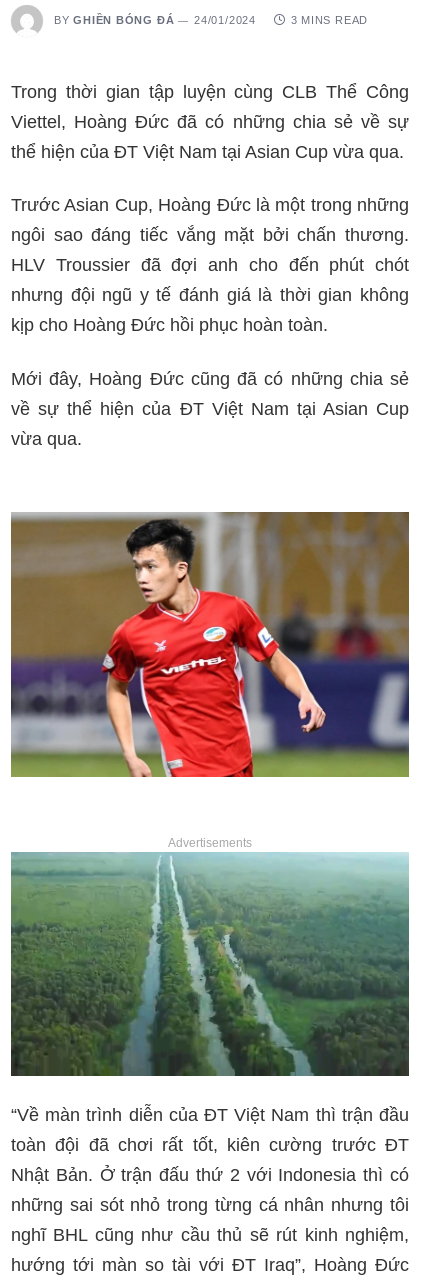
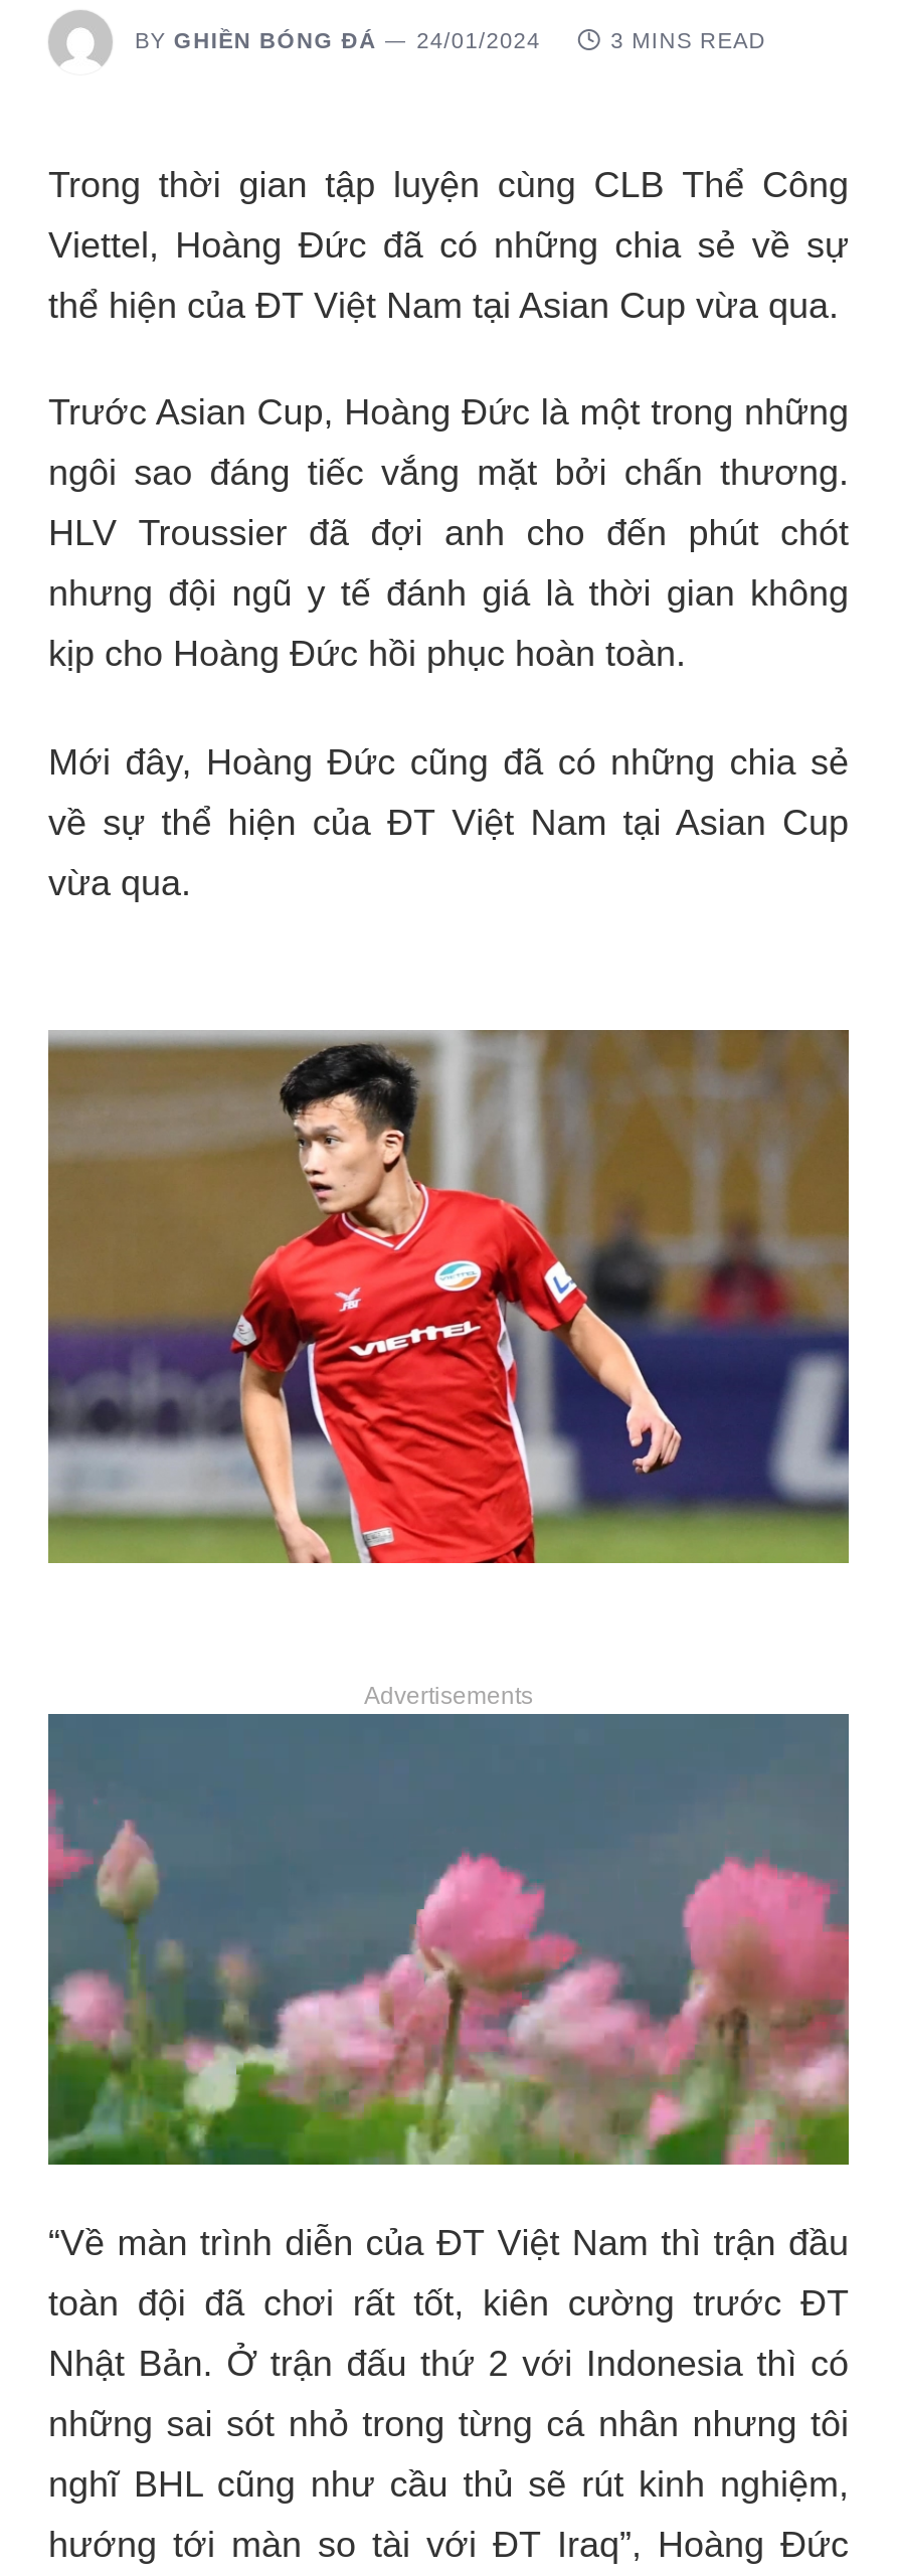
[10,852,410,1077] [image] -> [46,1714,851,2167] [image]

